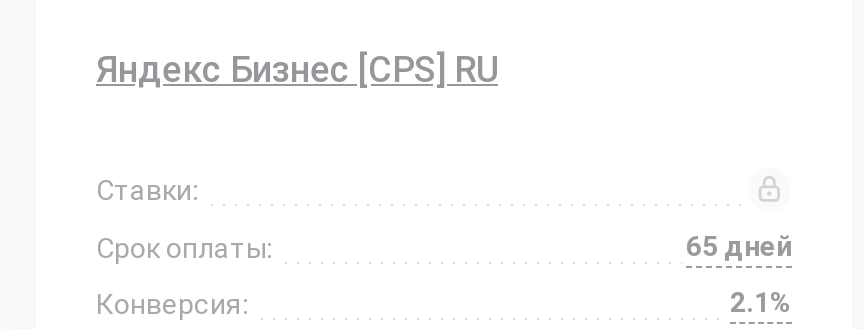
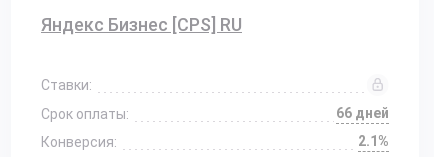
[686,230,792,262] 65 дней -> [336,105,389,121] 66 дней

